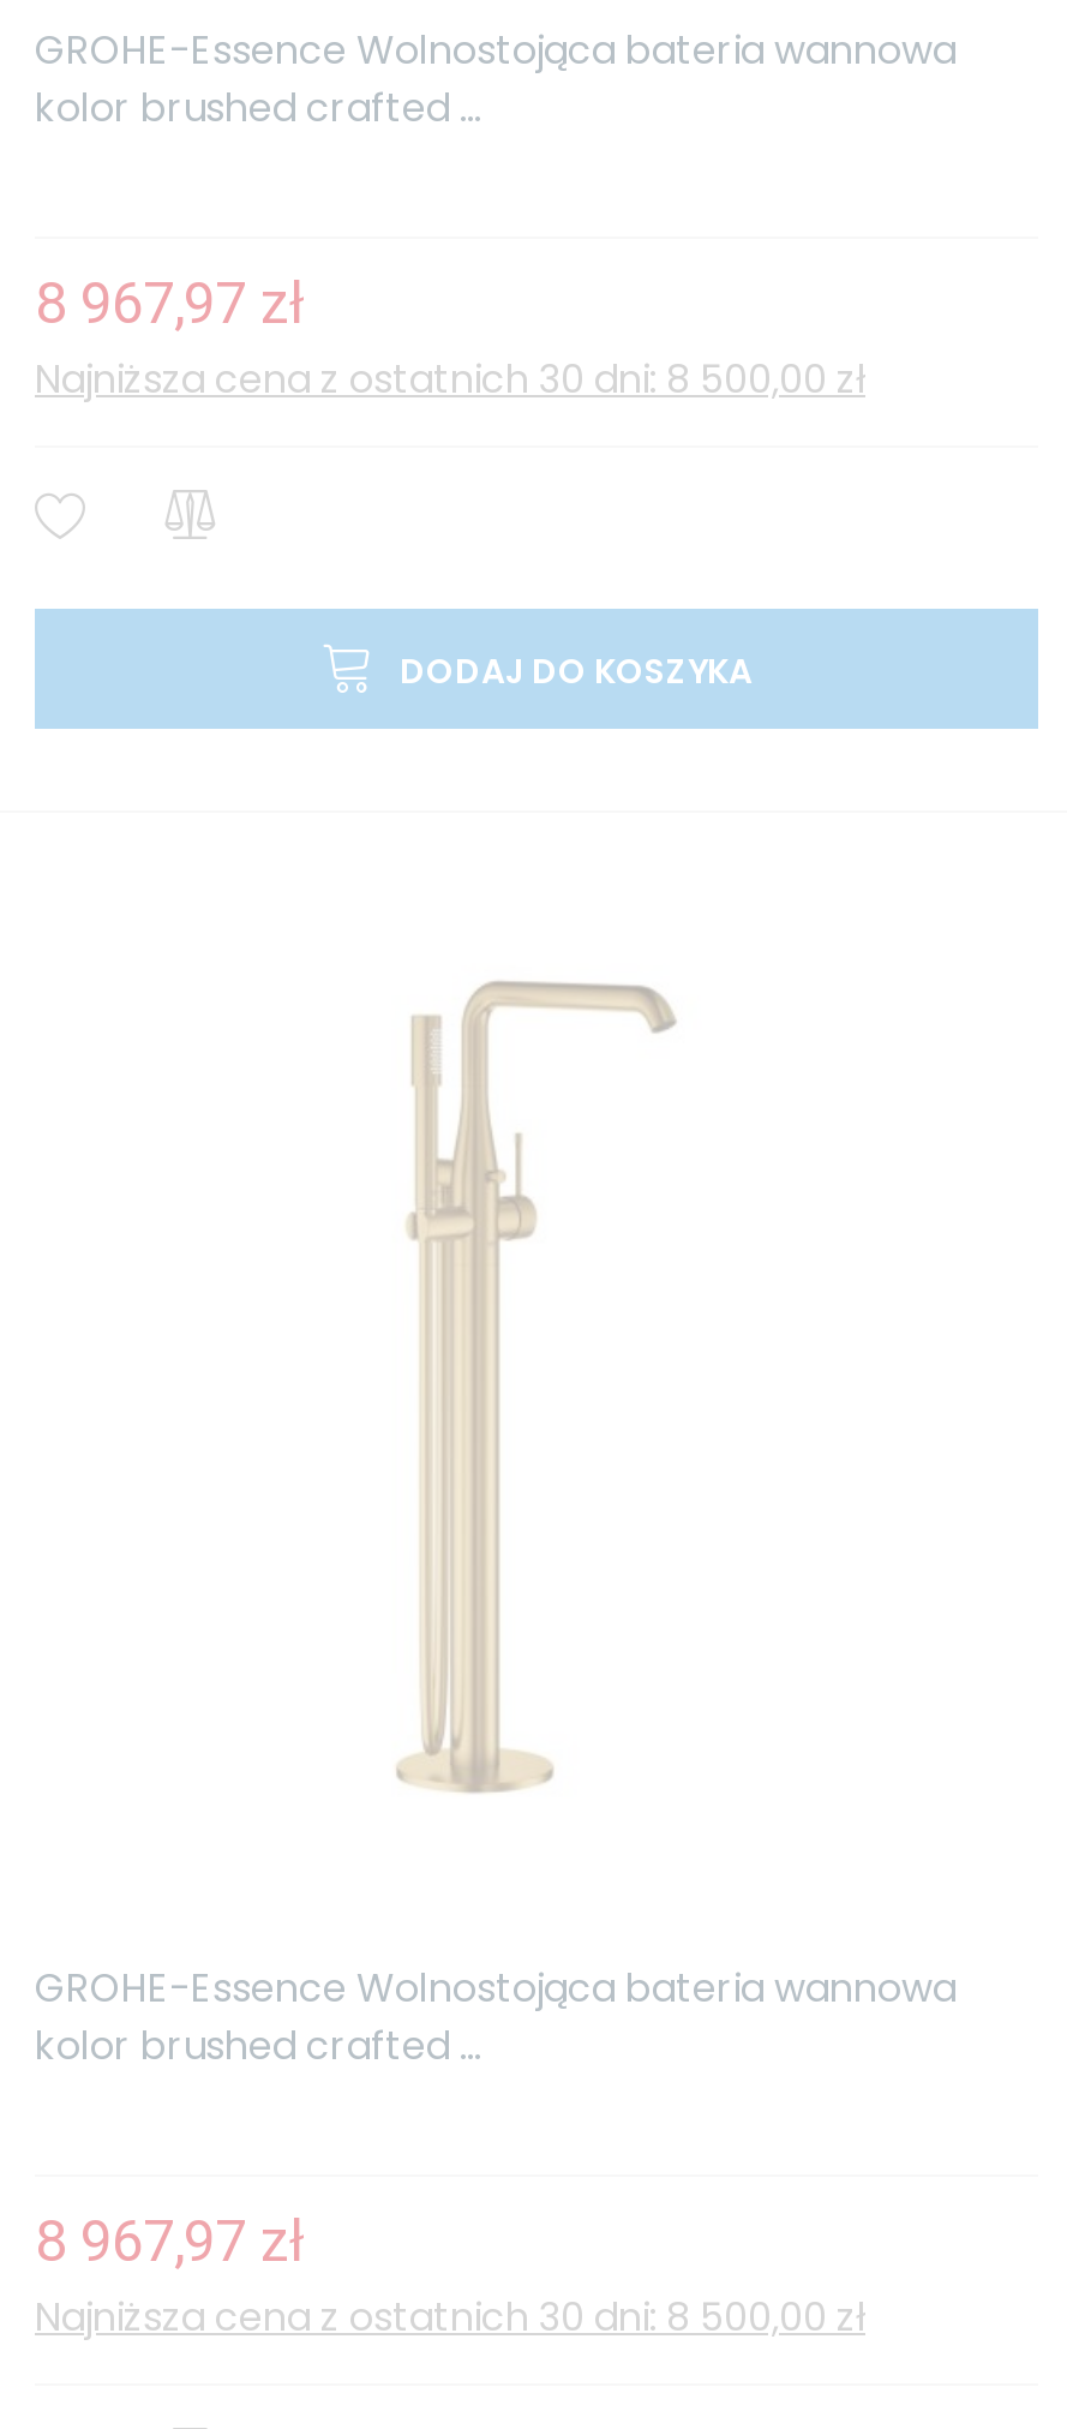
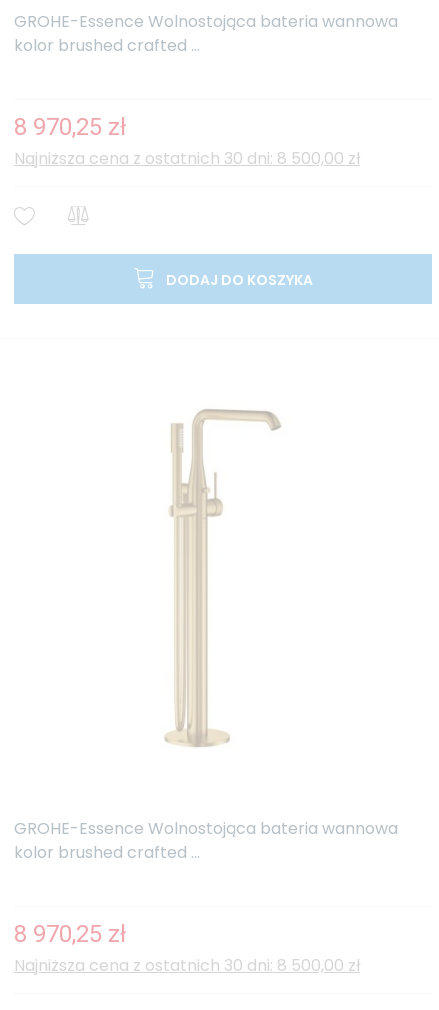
[35,270,306,337] 8 967,97 zł -> [14,113,127,141] 8 970,25 zł
[35,2208,306,2275] 8 967,97 zł -> [14,920,127,948] 8 970,25 zł

